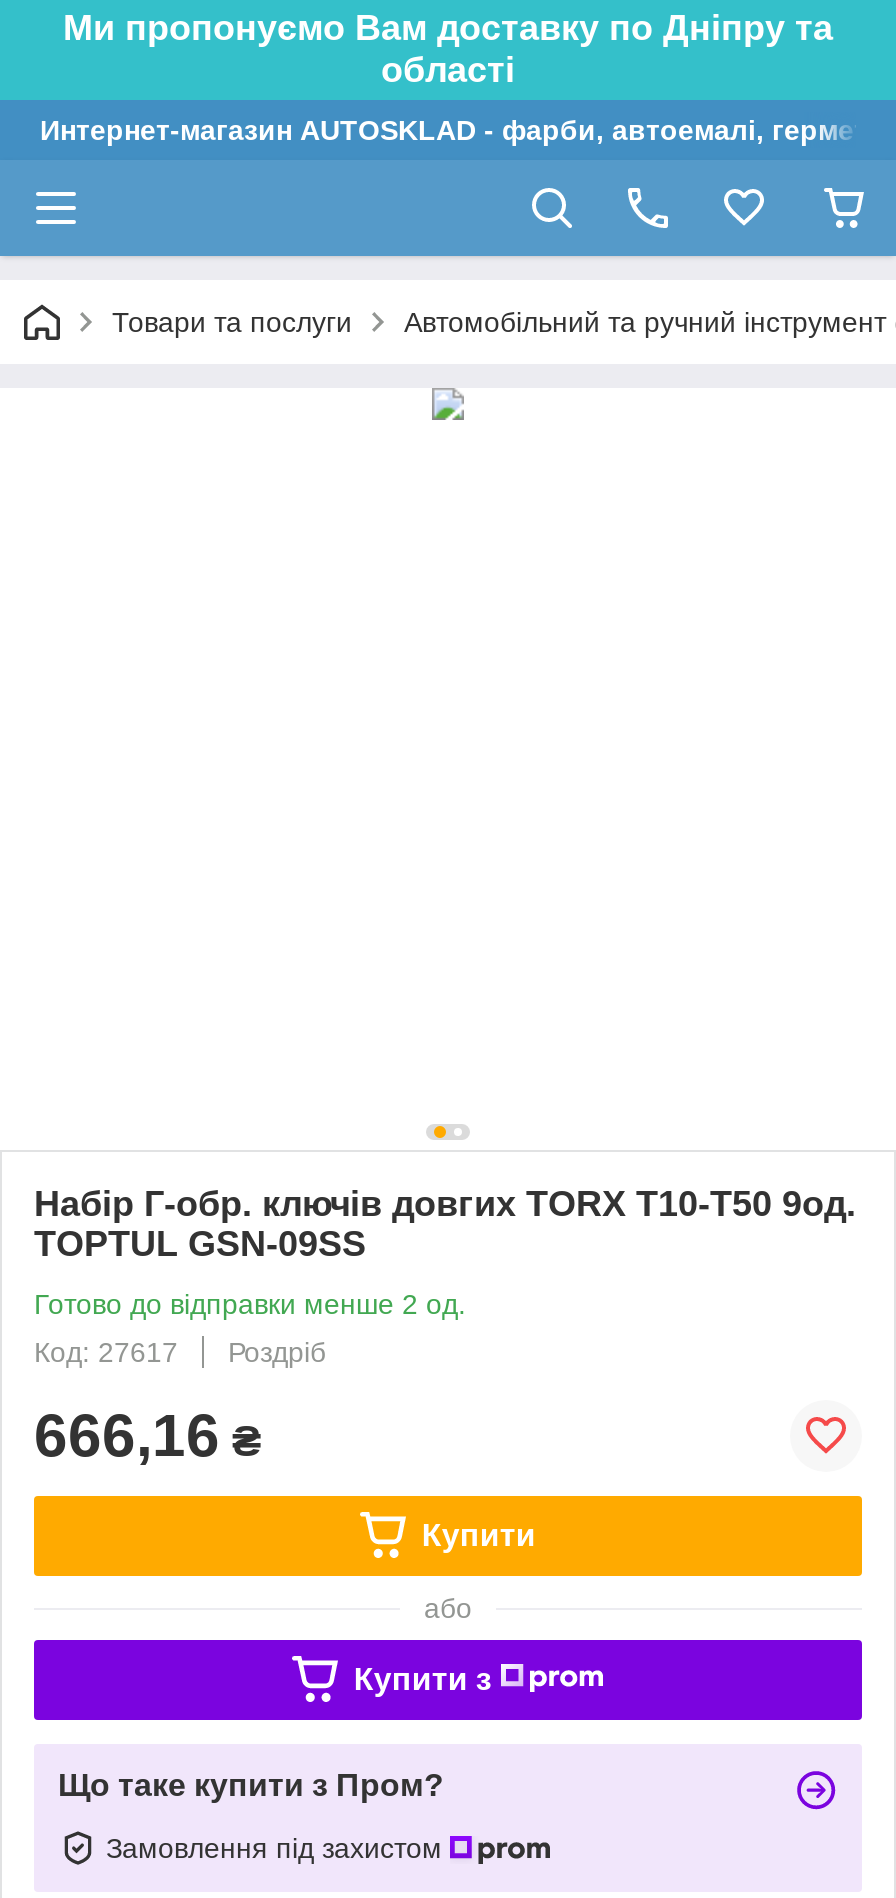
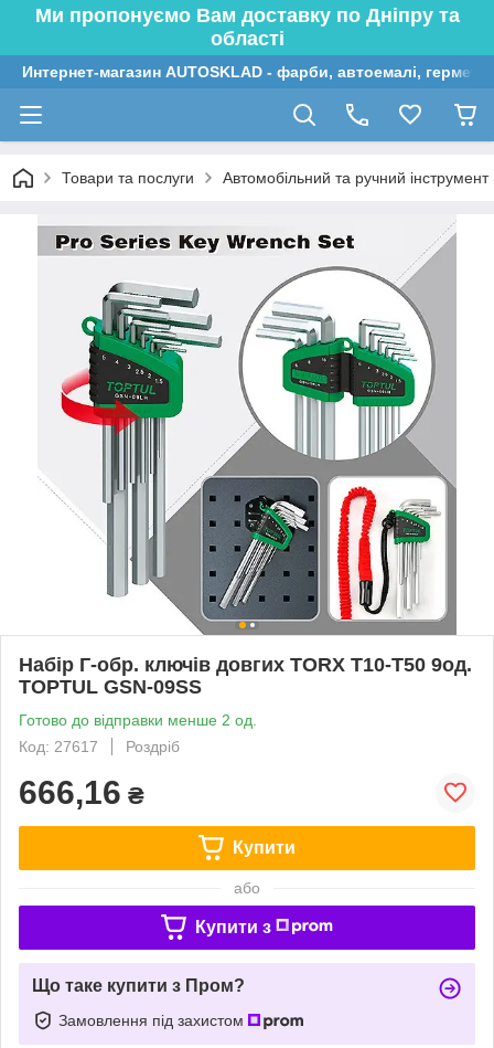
none -> [37,215,458,636] [image]

